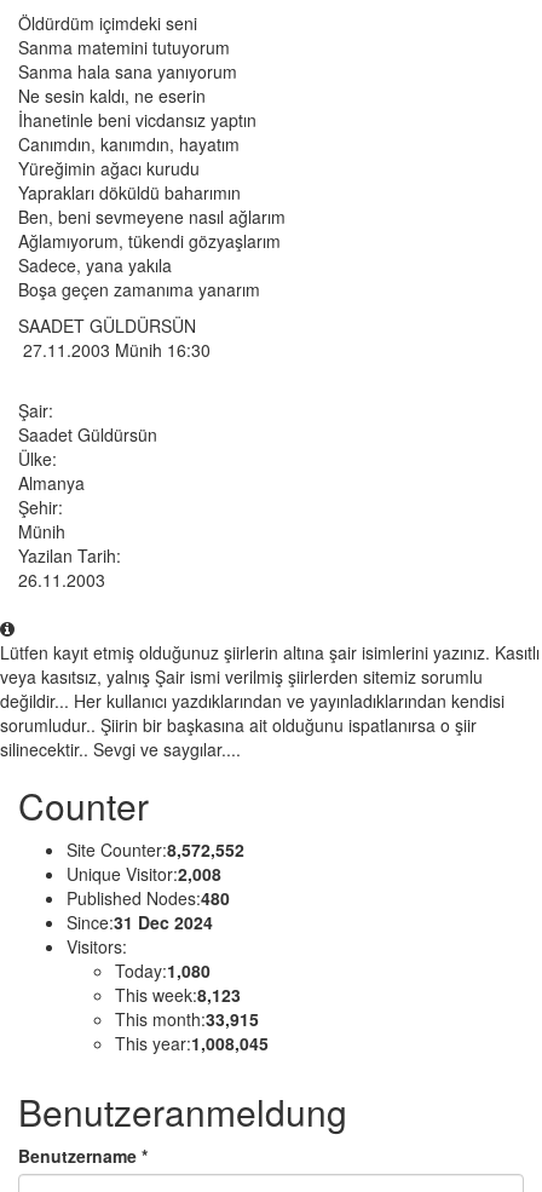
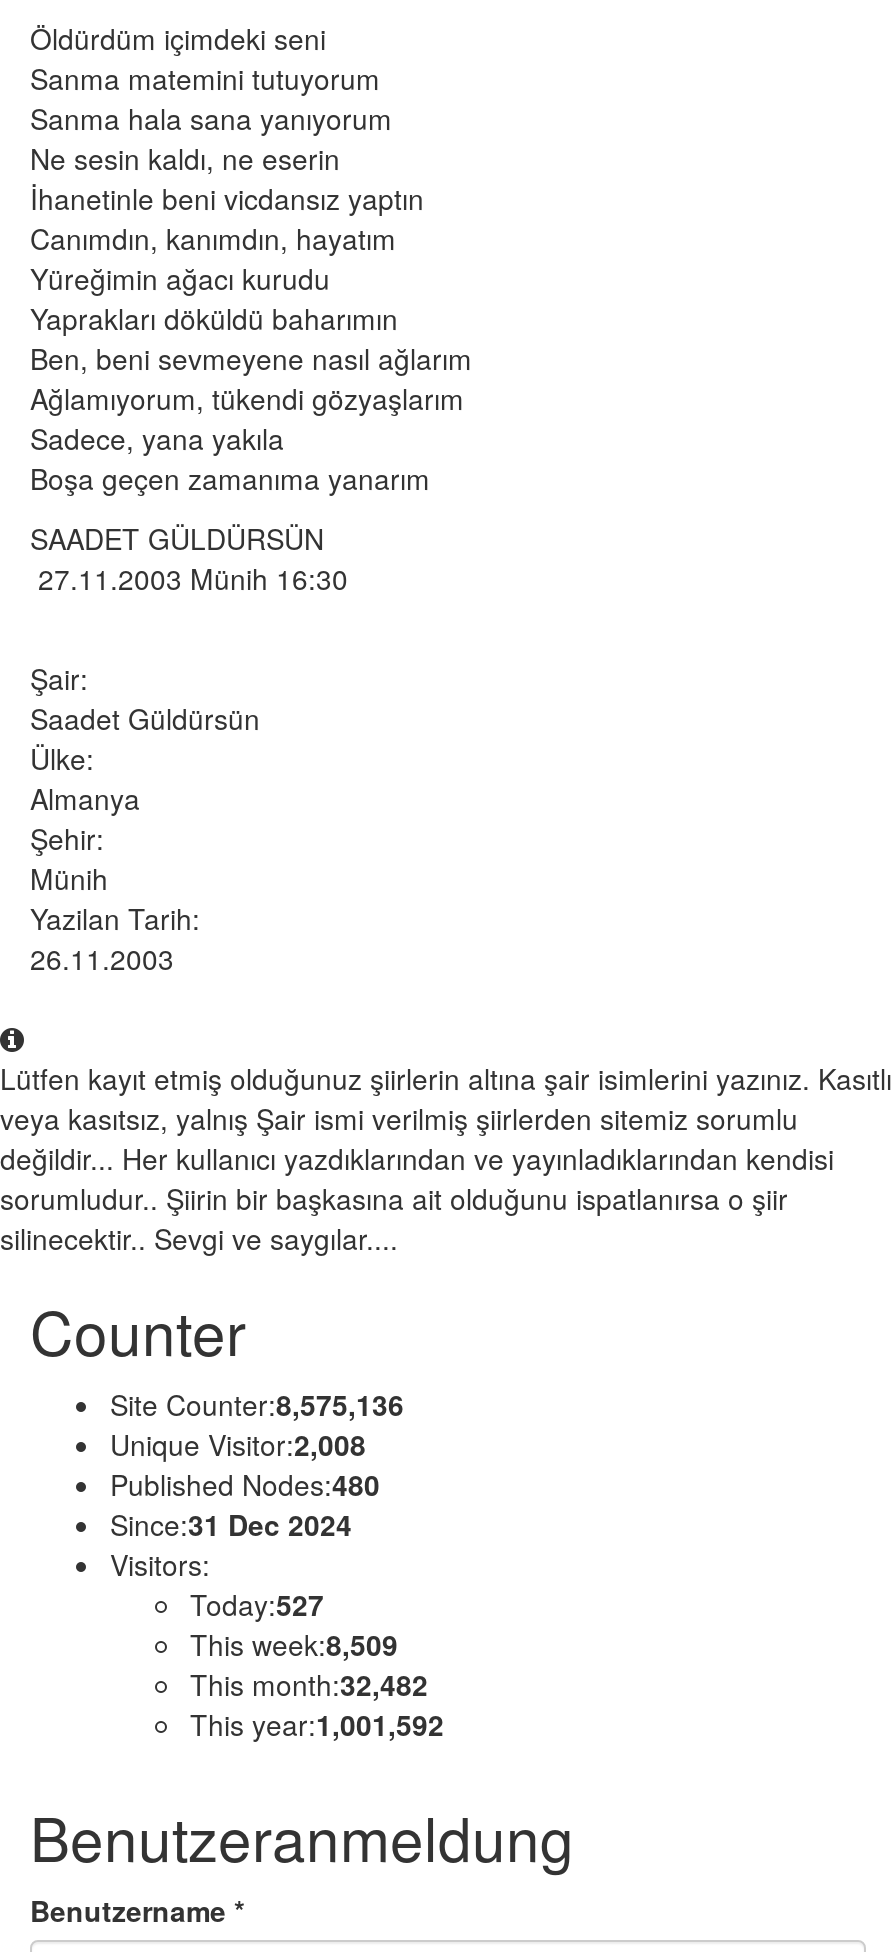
[67,837,244,862] Site Counter:8,572,552 -> [110,1384,404,1424] Site Counter:8,575,136
[115,958,211,983] Today:1,080 -> [190,1584,324,1624] Today:527
[115,983,241,1007] This week:8,123 -> [190,1624,398,1664] This week:8,509
[115,1007,259,1031] This month:33,915 -> [190,1664,428,1704] This month:32,482
[115,1031,269,1055] This year:1,008,045 -> [190,1704,444,1744] This year:1,001,592

